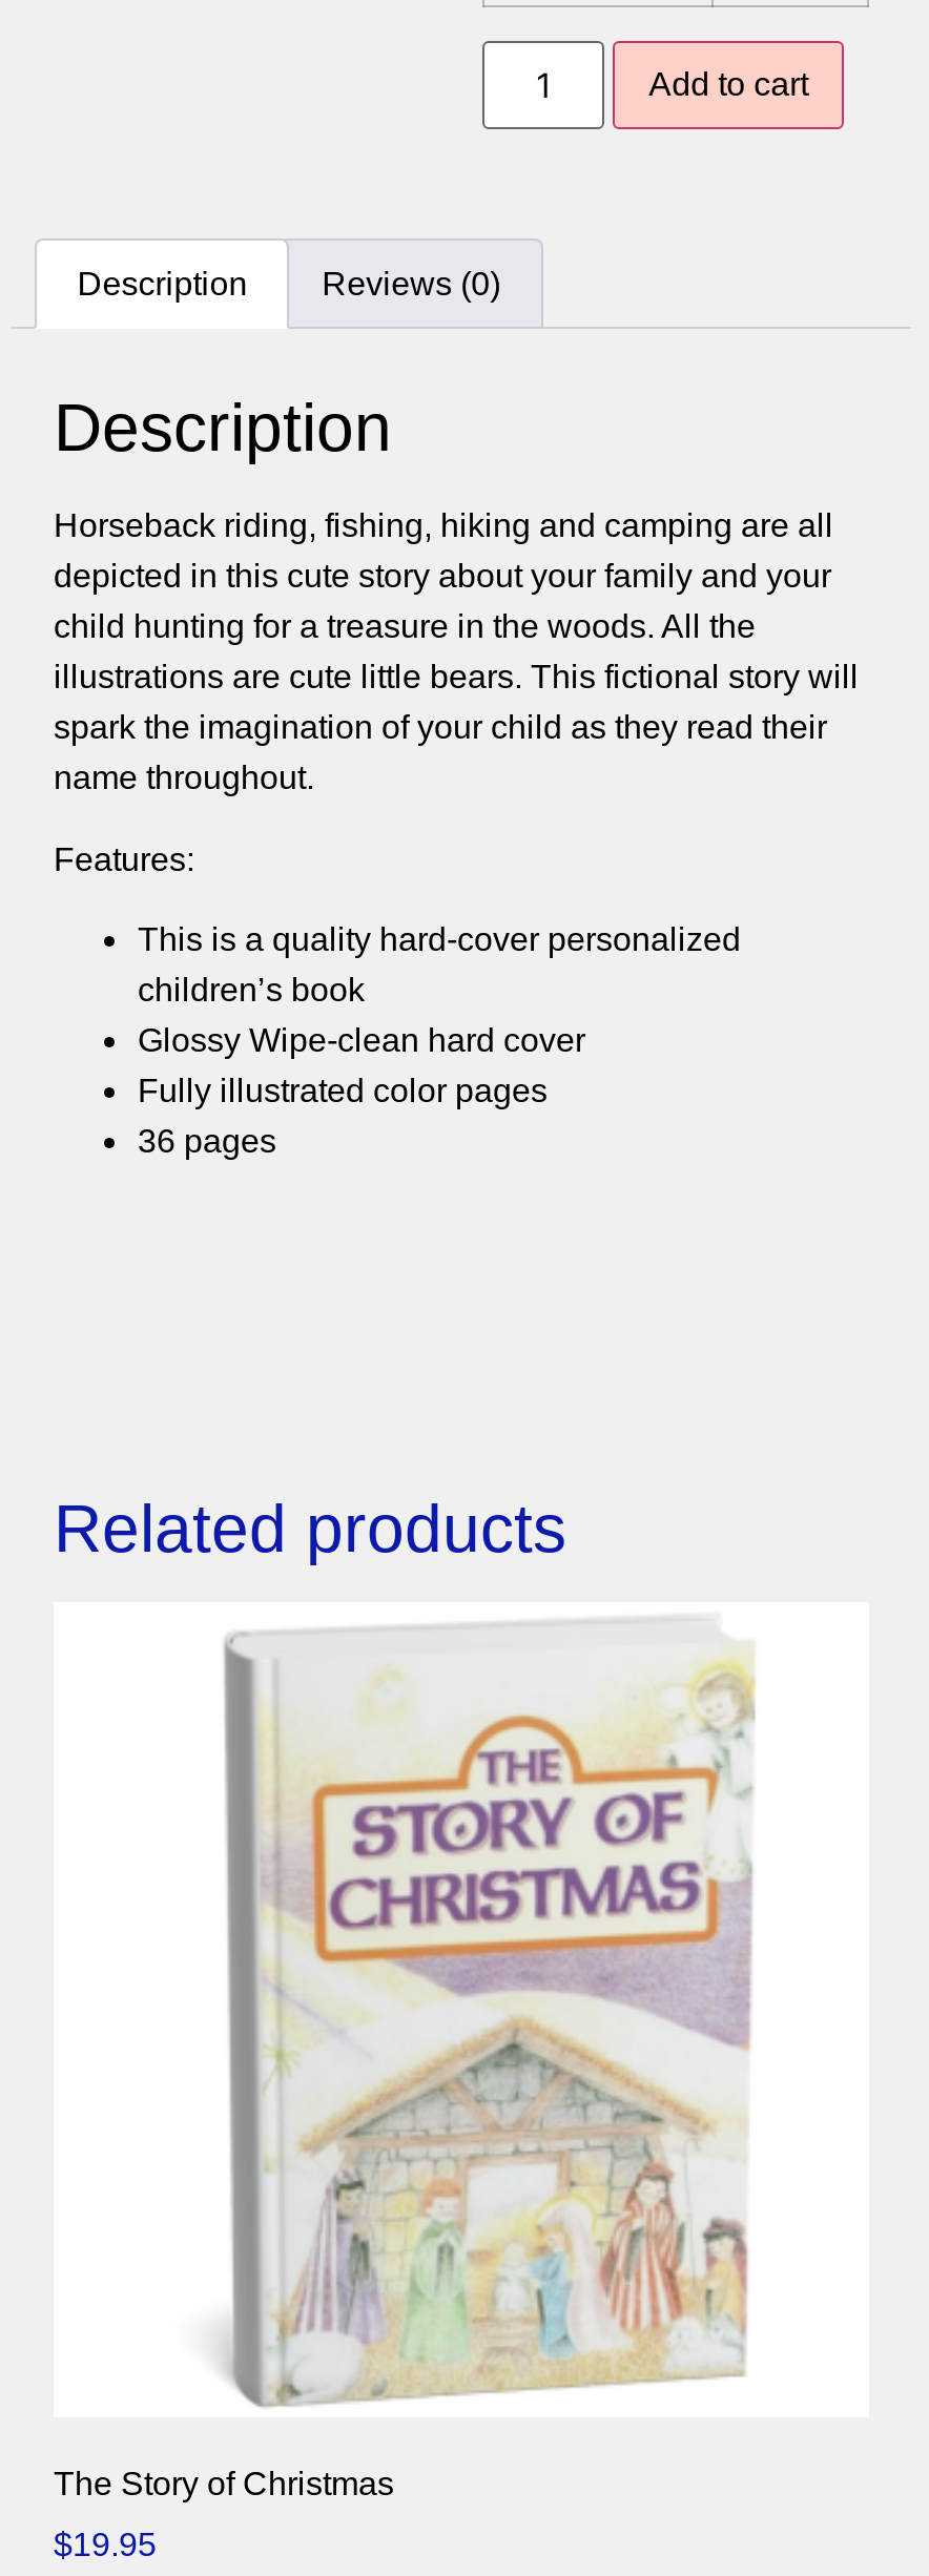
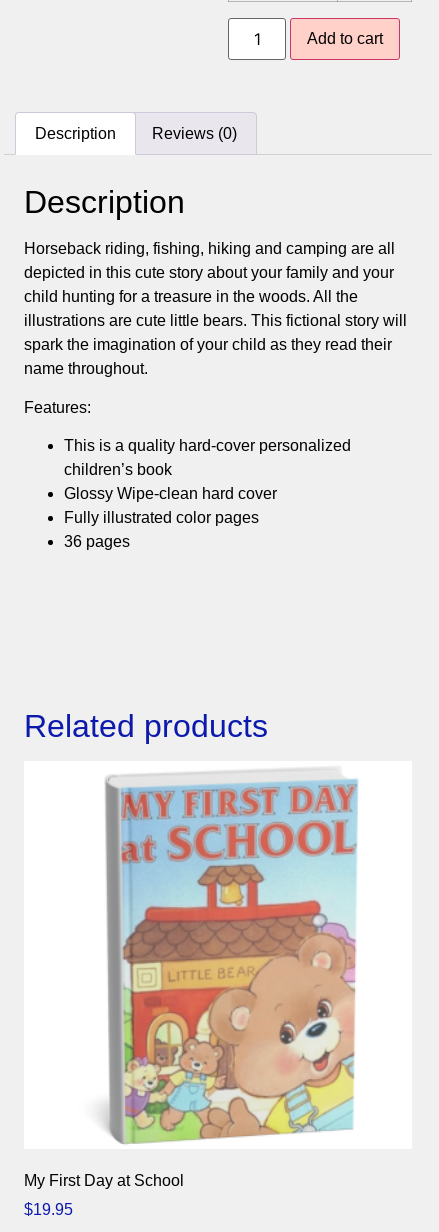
[54,1642,756,2502] [image] | The Story of Christmas -> [24,779,358,1189] [image] | My First Day at School

